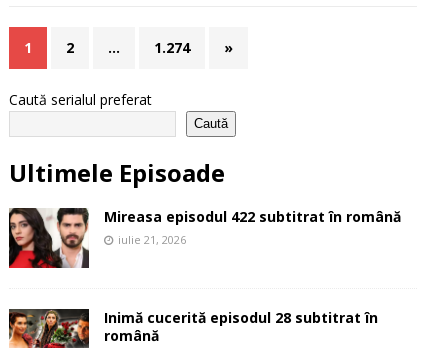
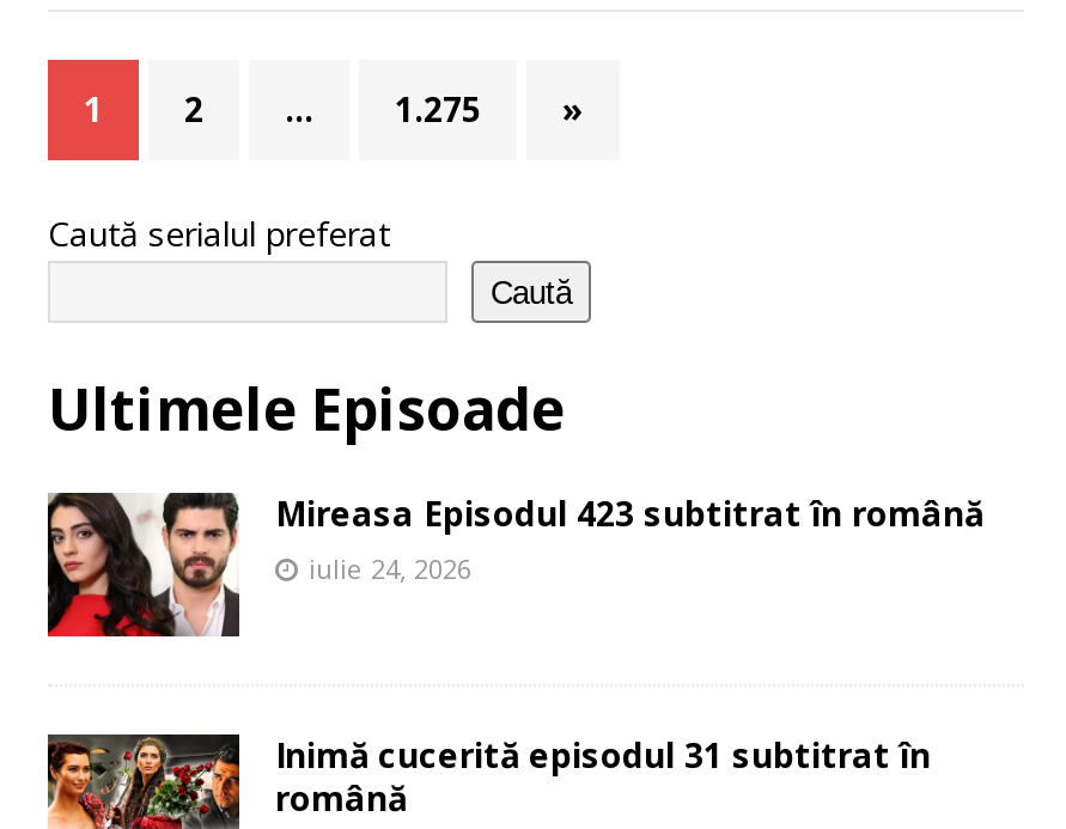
[154,37,190,56] 1.274 -> [395,86,481,132] 1.275
[104,206,401,225] Mireasa episodul 422 subtitrat în română -> [275,490,983,536] Mireasa Episodul 423 subtitrat în română
[118,231,186,246] iulie 21, 2026 -> [309,550,471,586] iulie 24, 2026
[104,308,378,327] Inimă cucerită episodul 28 subtitrat în -> [275,732,931,778] Inimă cucerită episodul 31 subtitrat în

